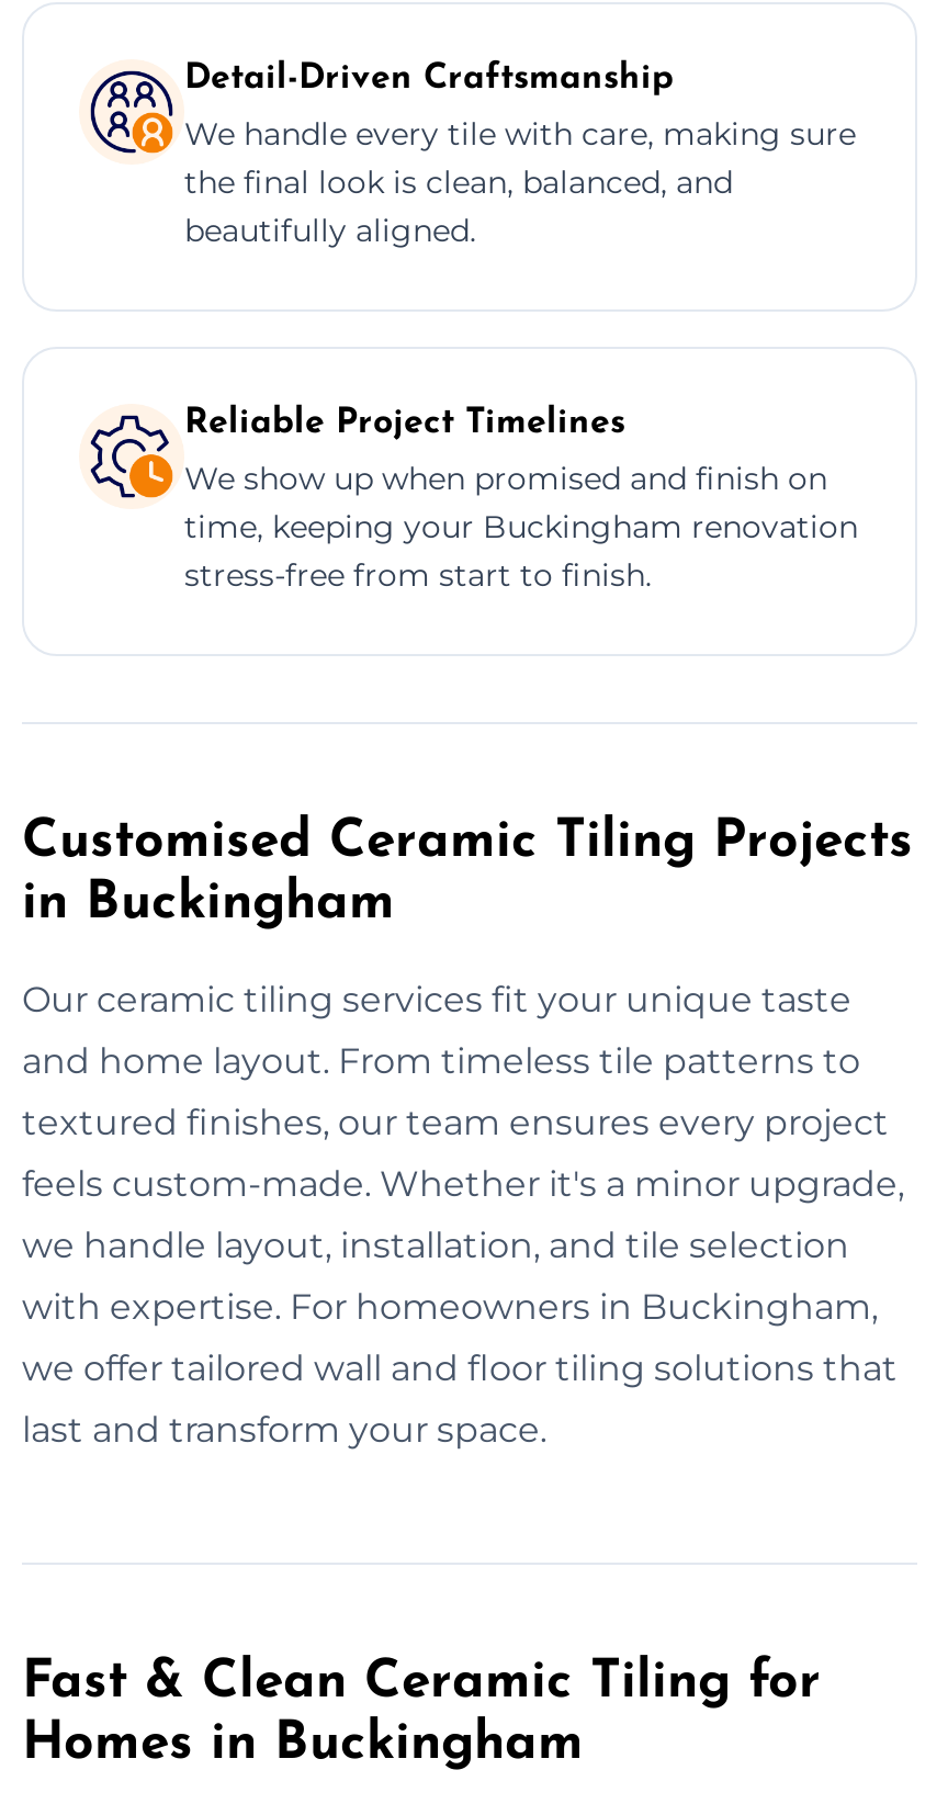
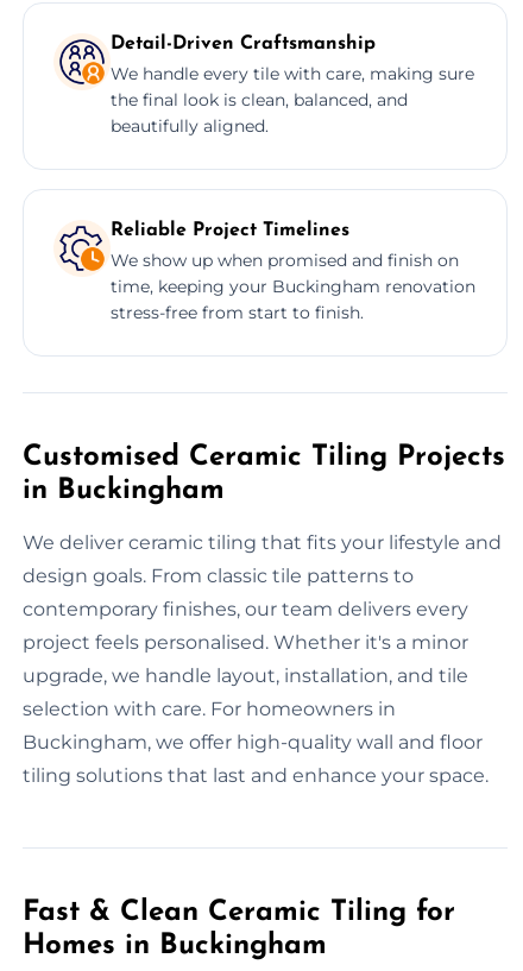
[22,978,851,1020] Our ceramic tiling services fit your unique taste -> [23,531,502,553] We deliver ceramic tiling that fits your lifestyle and
[22,1040,860,1081] and home layout. From timeless tile patterns to -> [23,564,414,587] design goals. From classic tile patterns to
[22,1101,889,1143] textured finishes, our team ensures every project -> [23,597,468,620] contemporary finishes, our team delivers every
[22,1163,904,1204] feels custom-made. Whether it's a minor upgrade, -> [23,631,468,653] project feels personalised. Whether it's a minor
[22,1224,849,1266] we handle layout, installation, and tile selection -> [23,664,468,687] upgrade, we handle layout, installation, and tile
[22,1285,878,1327] with expertise. For homeowners in Buckingham, -> [23,697,396,720] selection with care. For homeowners in
[22,1347,898,1389] we offer tailored wall and floor tiling solutions that -> [23,731,483,753] Buckingham, we offer high-quality wall and floor
[22,1408,546,1450] last and transform your space. -> [23,764,489,786] tiling solutions that last and enhance your space.

